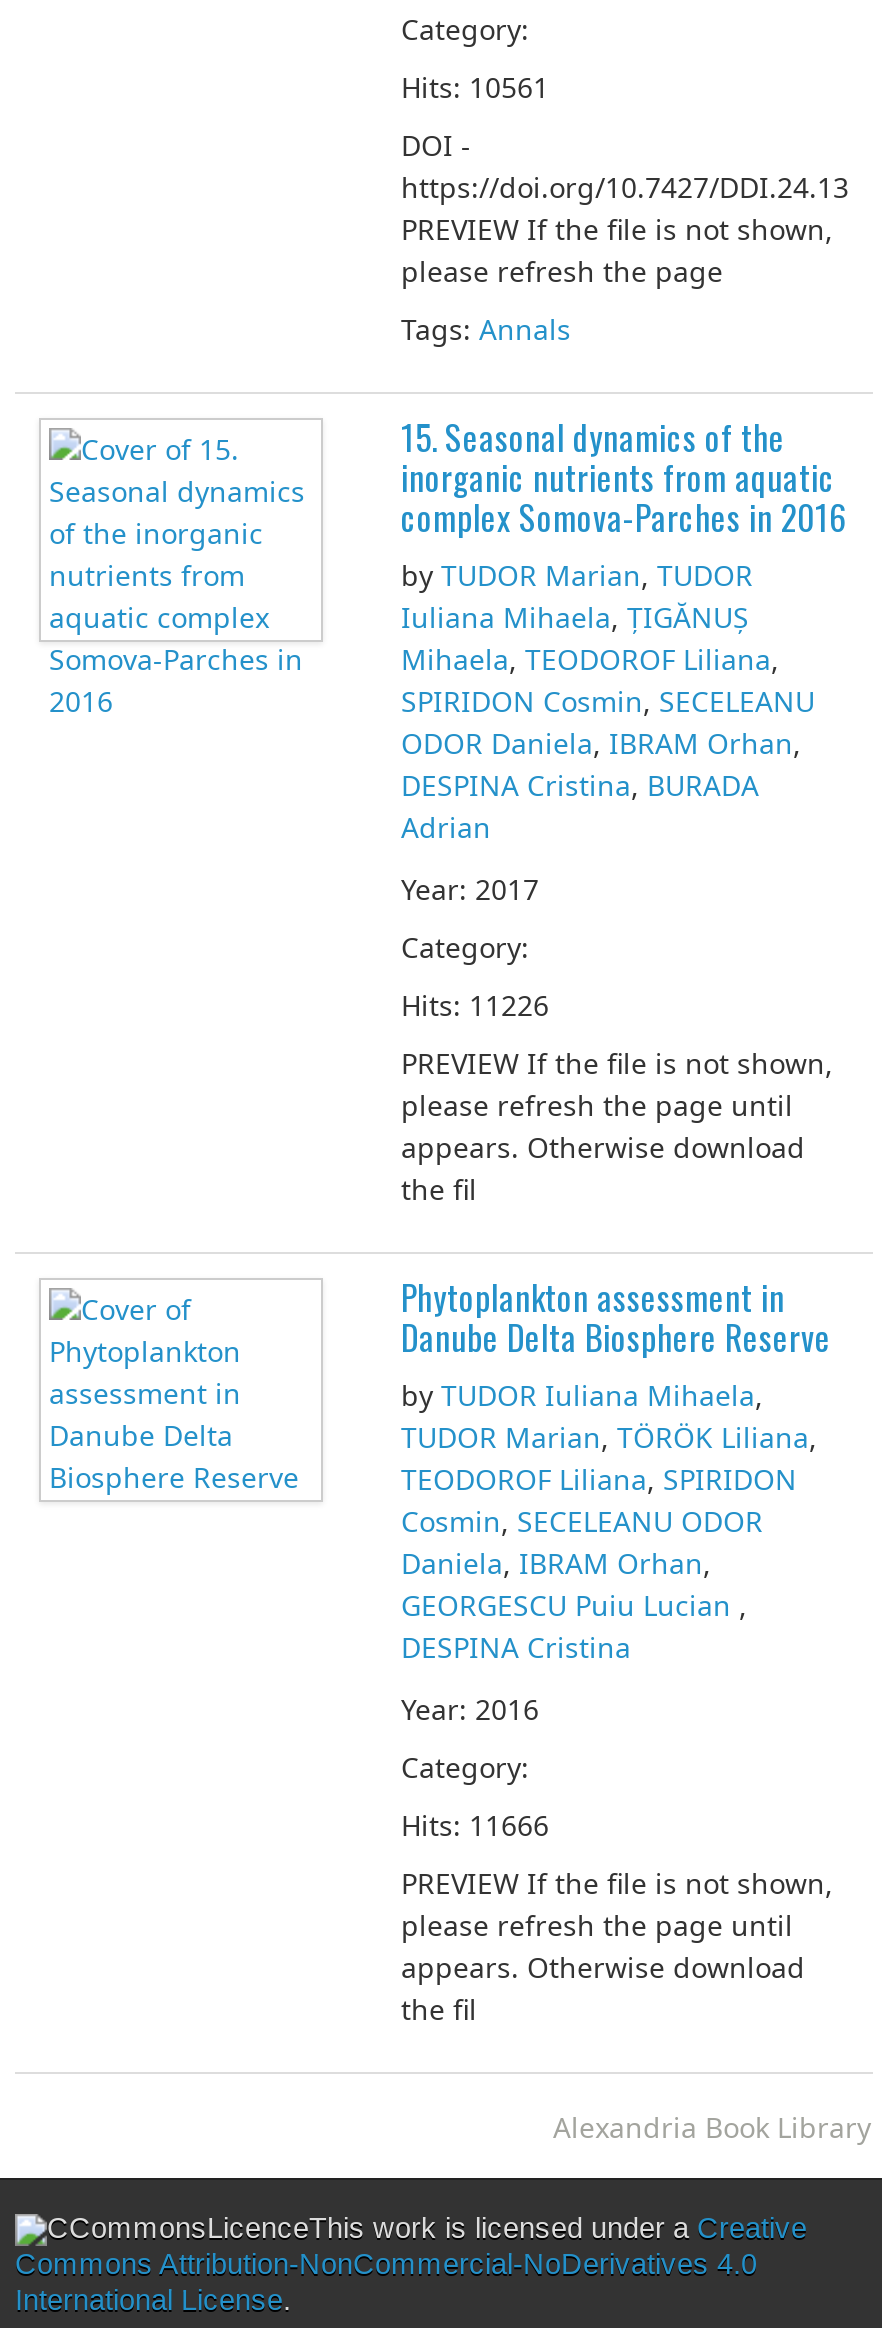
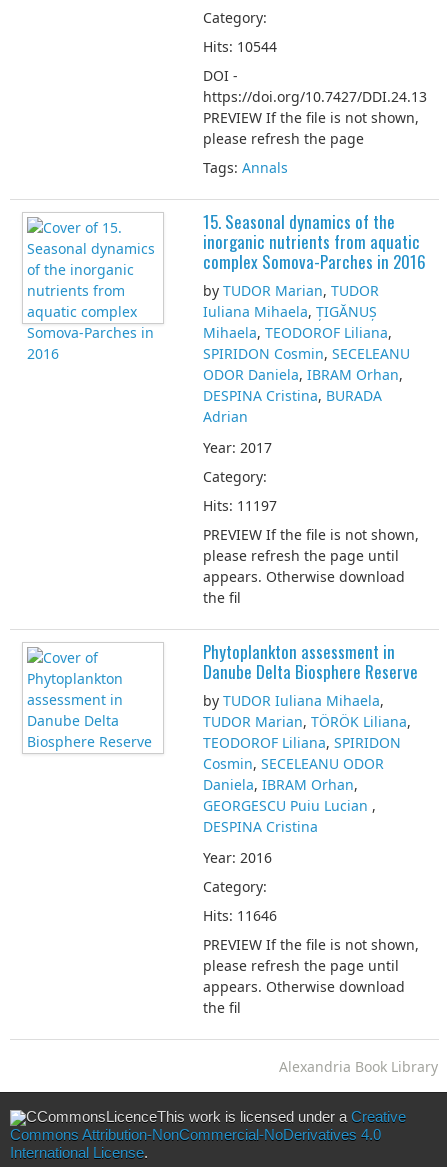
[401,68,549,106] Hits: 10561 -> [203,37,277,56] Hits: 10544
[401,986,549,1024] Hits: 11226 -> [203,496,277,515] Hits: 11197
[401,1806,549,1844] Hits: 11666 -> [203,906,277,925] Hits: 11646

